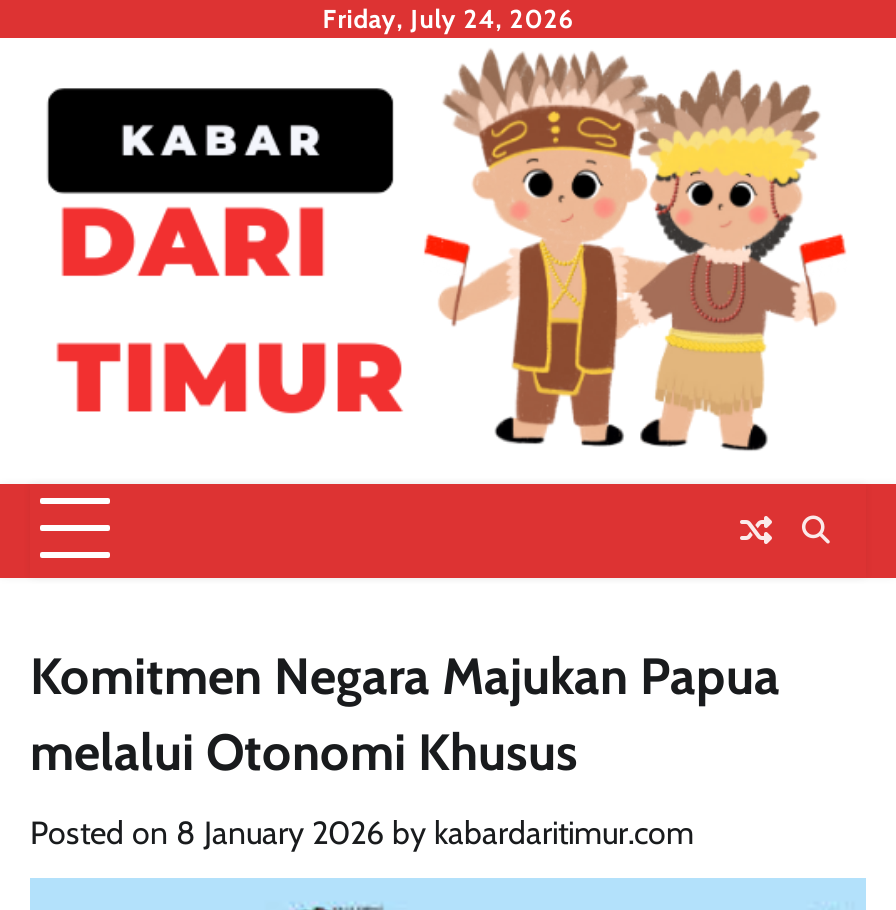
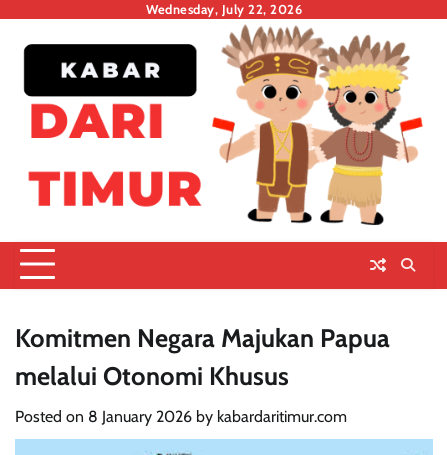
[322,4,574,34] Friday, July 24, 2026 -> [146,2,302,17] Wednesday, July 22, 2026

